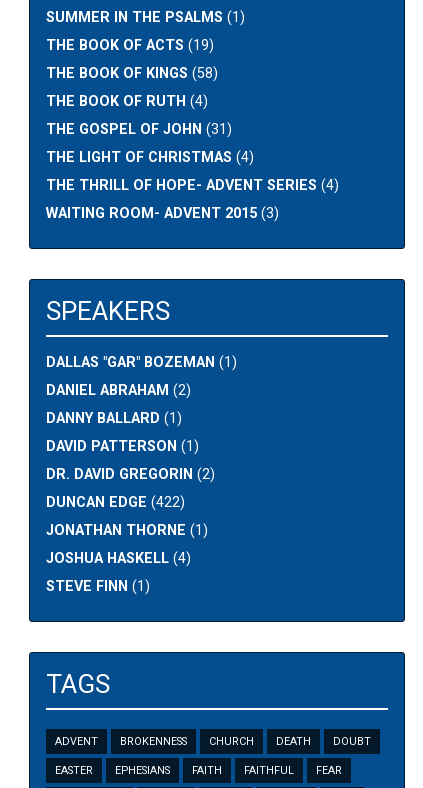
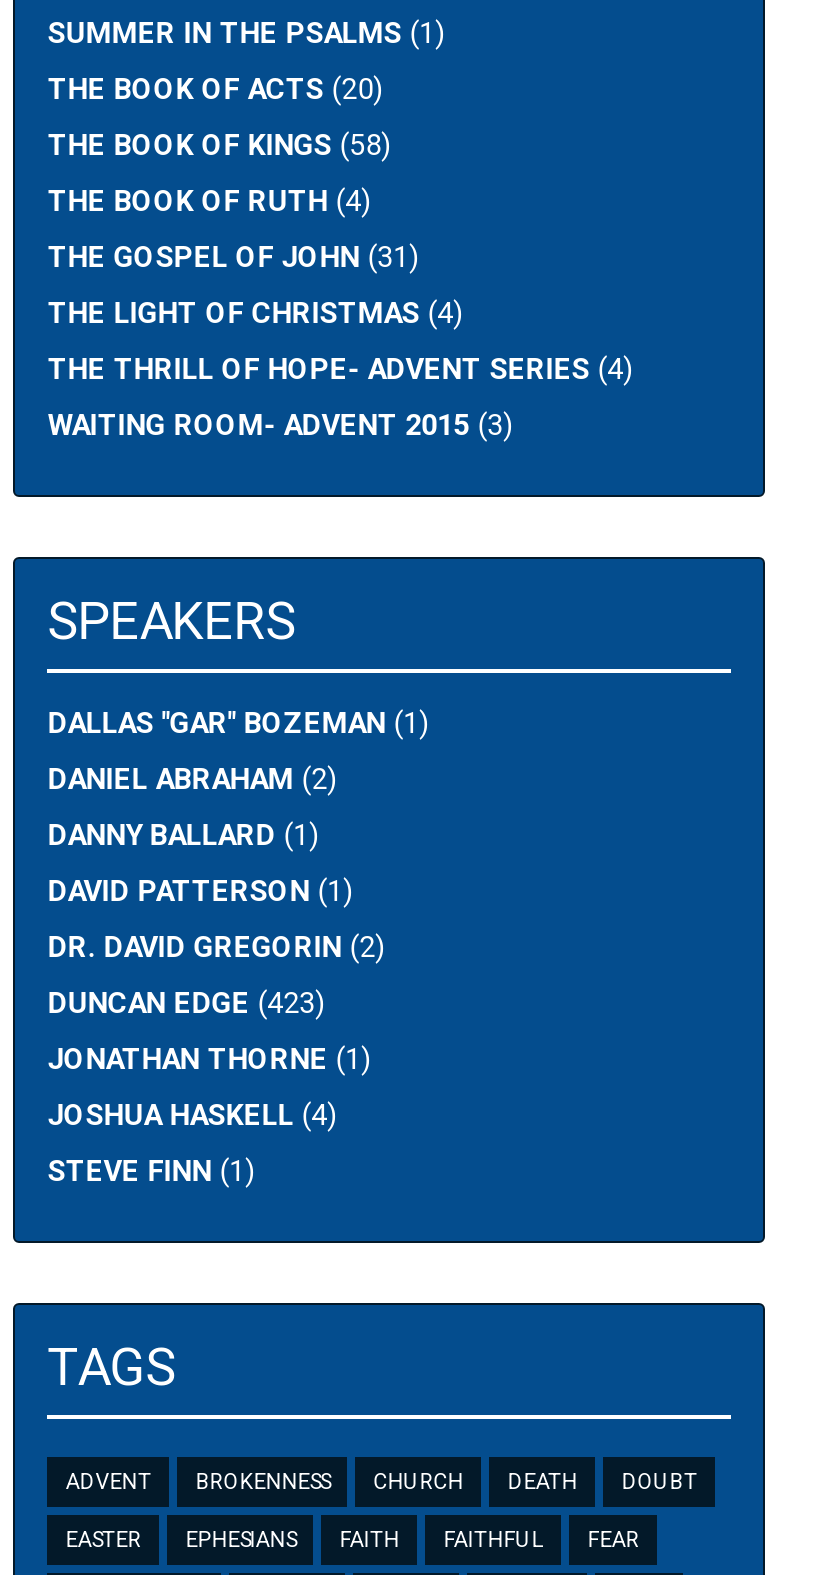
[46,37,214,54] THE BOOK OF ACTS (19) -> [47,72,383,106] THE BOOK OF ACTS (20)
[46,494,185,511] DUNCAN EDGE (422) -> [47,986,325,1020] DUNCAN EDGE (423)

